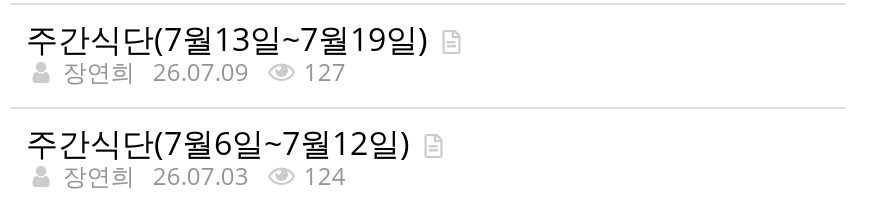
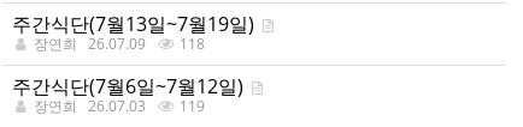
[63,55,346,89] 장연희 26.07.09 127 -> [34,34,205,54] 장연희 26.07.09 118
[63,159,346,193] 장연희 26.07.03 124 -> [34,96,205,116] 장연희 26.07.03 119

